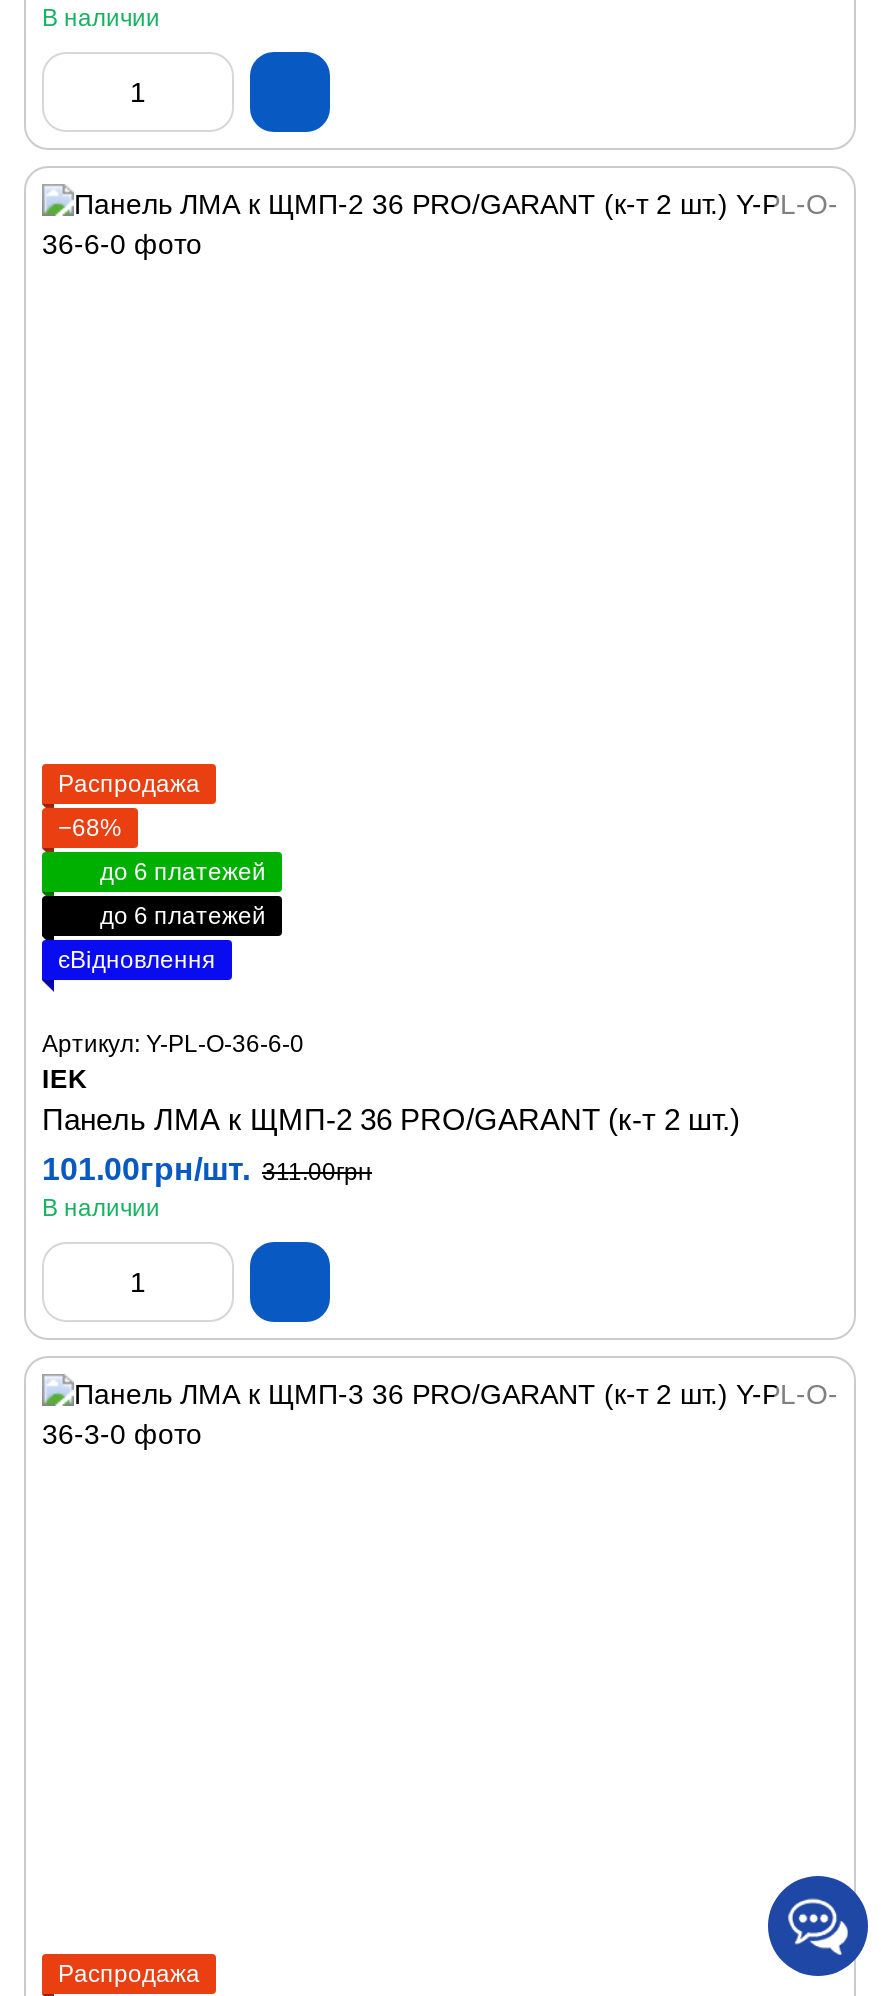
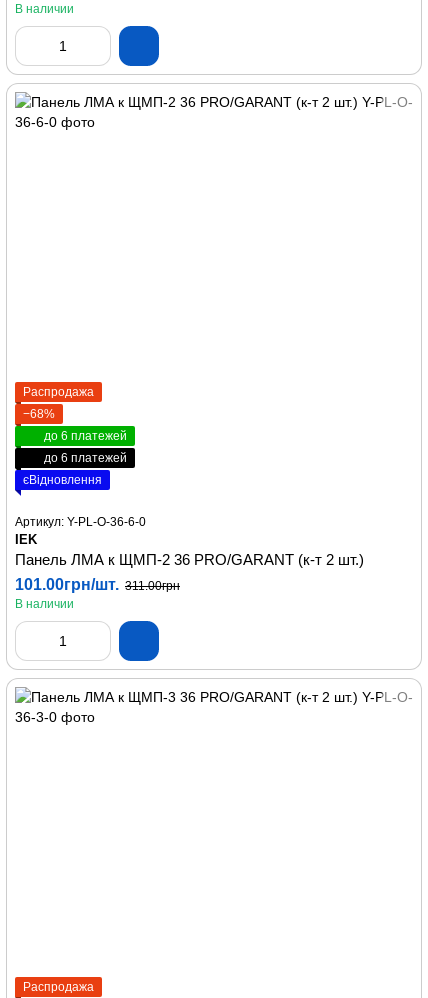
[766,1874,870,1978] [image] -> none

